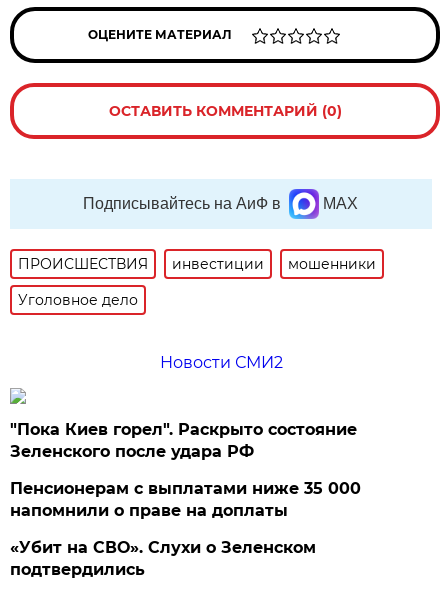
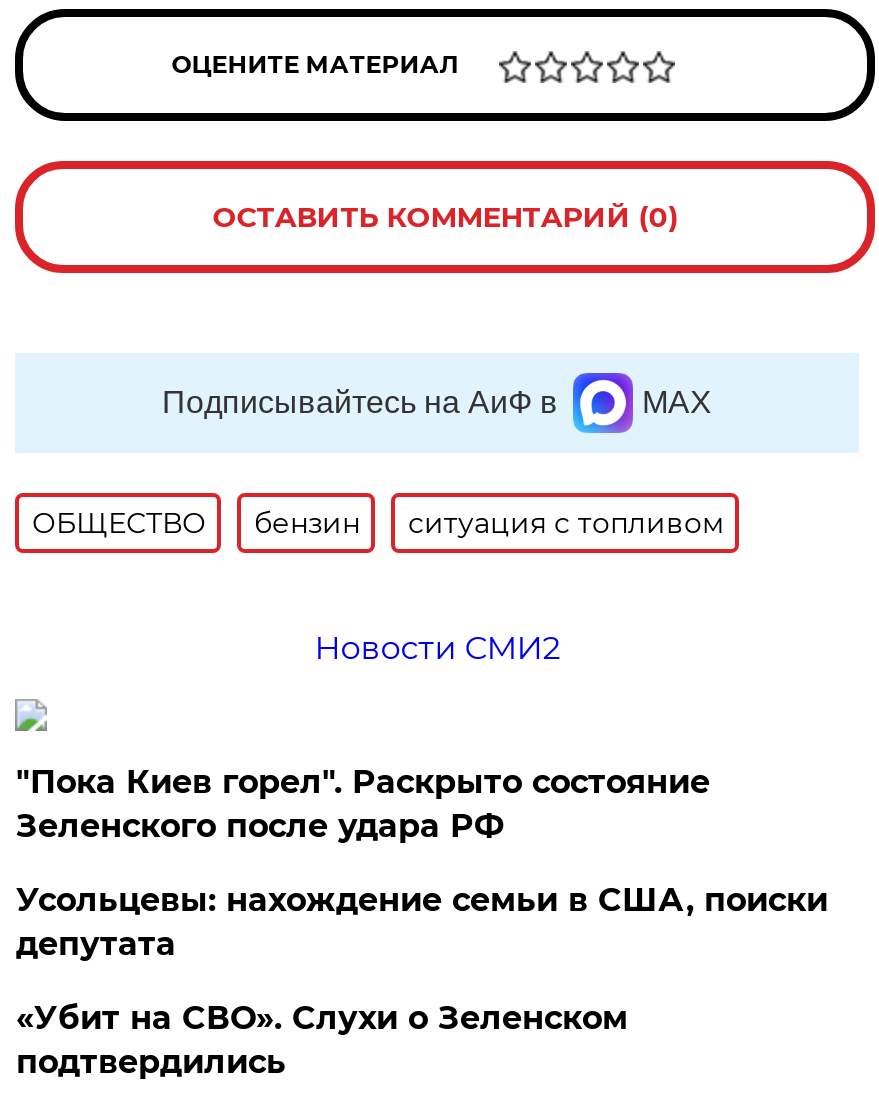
[18,255,376,309] ПРОИСШЕСТВИЯ | инвестиции | мошенники | Уголовное дело -> [32,505,724,541] ОБЩЕСТВО | бензин | ситуация с топливом
[10,479,361,520] Пенсионерам с выплатами ниже 35 000 | напомнили о праве на доплаты -> [16,881,828,963] Усольцевы: нахождение семьи в США, поиски | депутата

